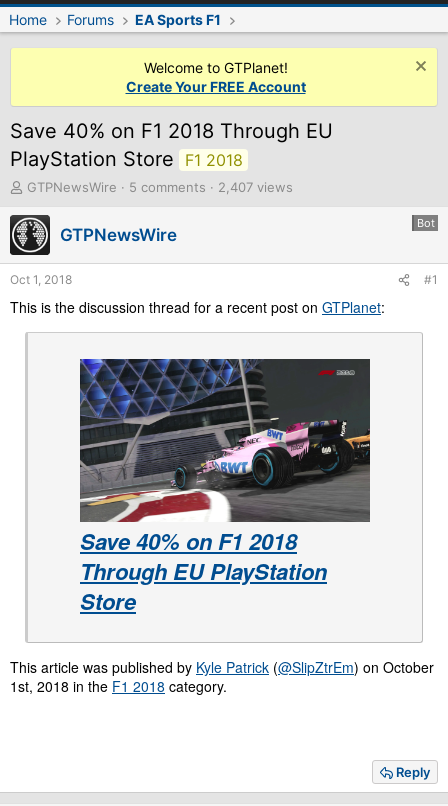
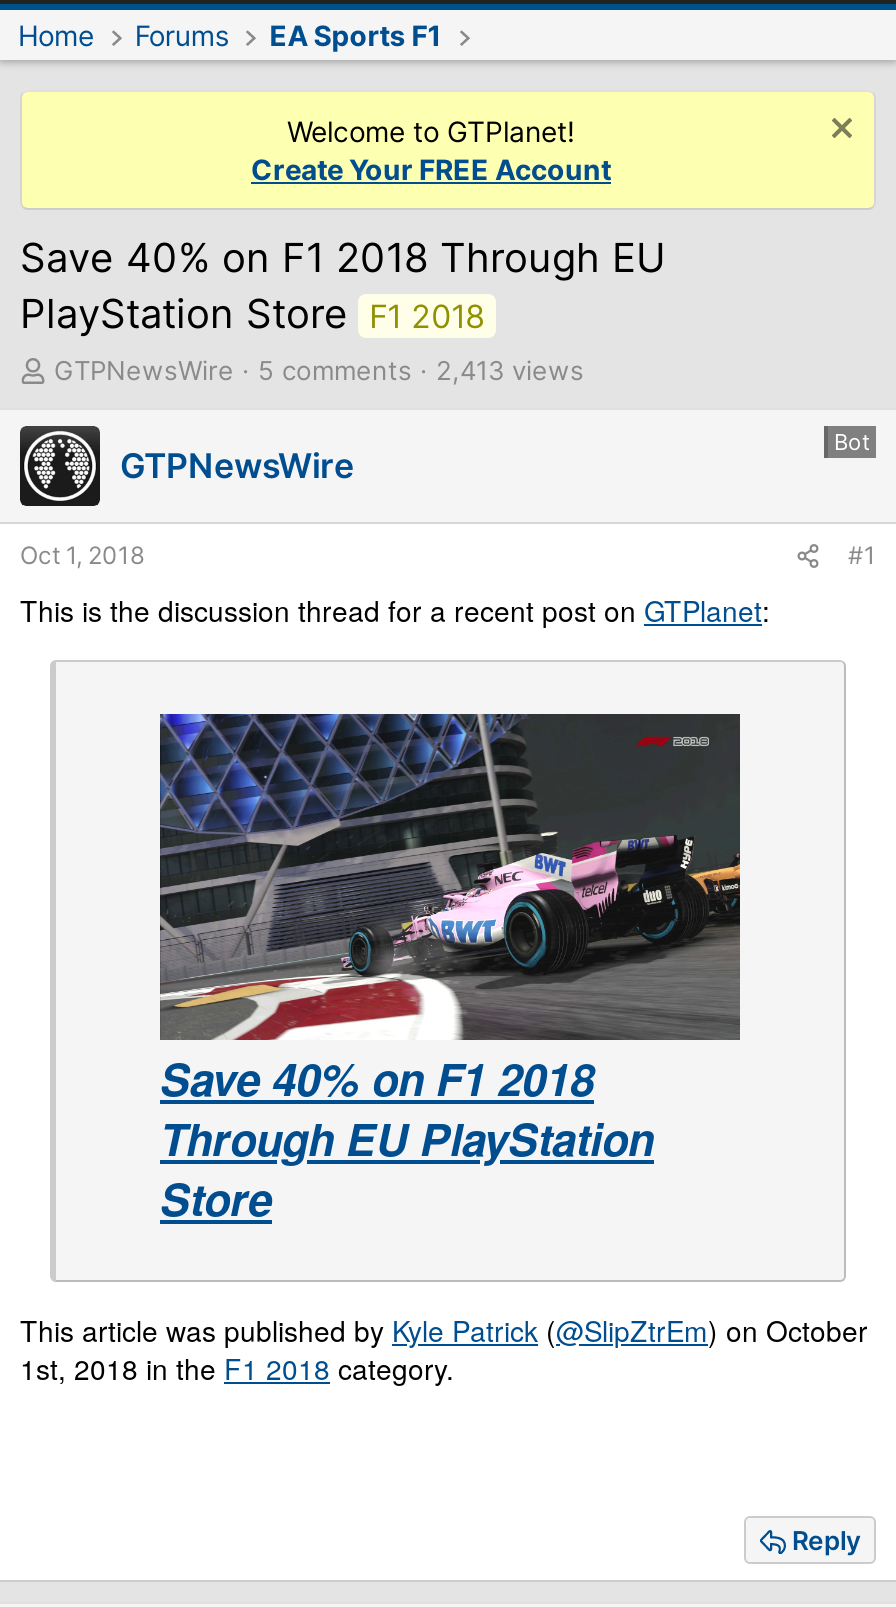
[129,179,293,195] 5 comments 2,407 views -> [258,354,584,386] 5 comments 2,413 views

